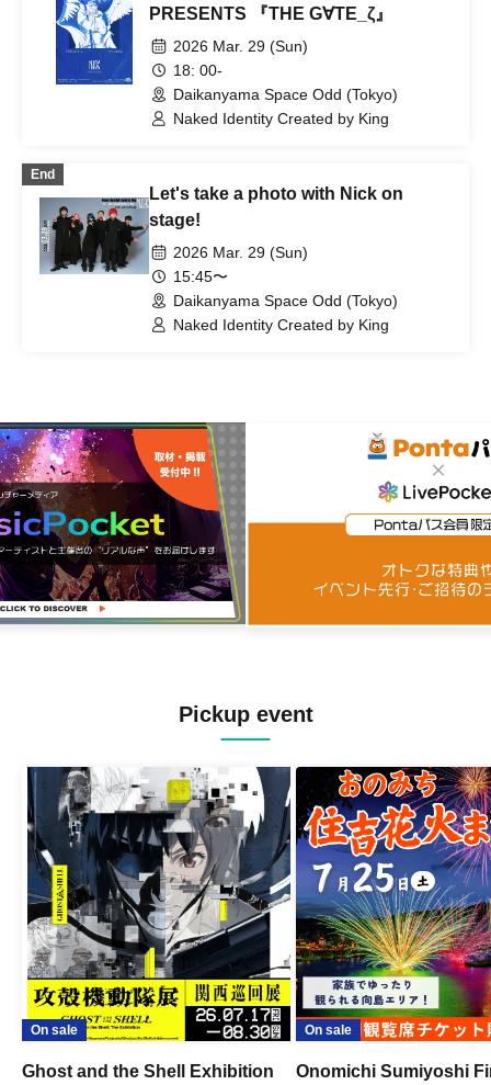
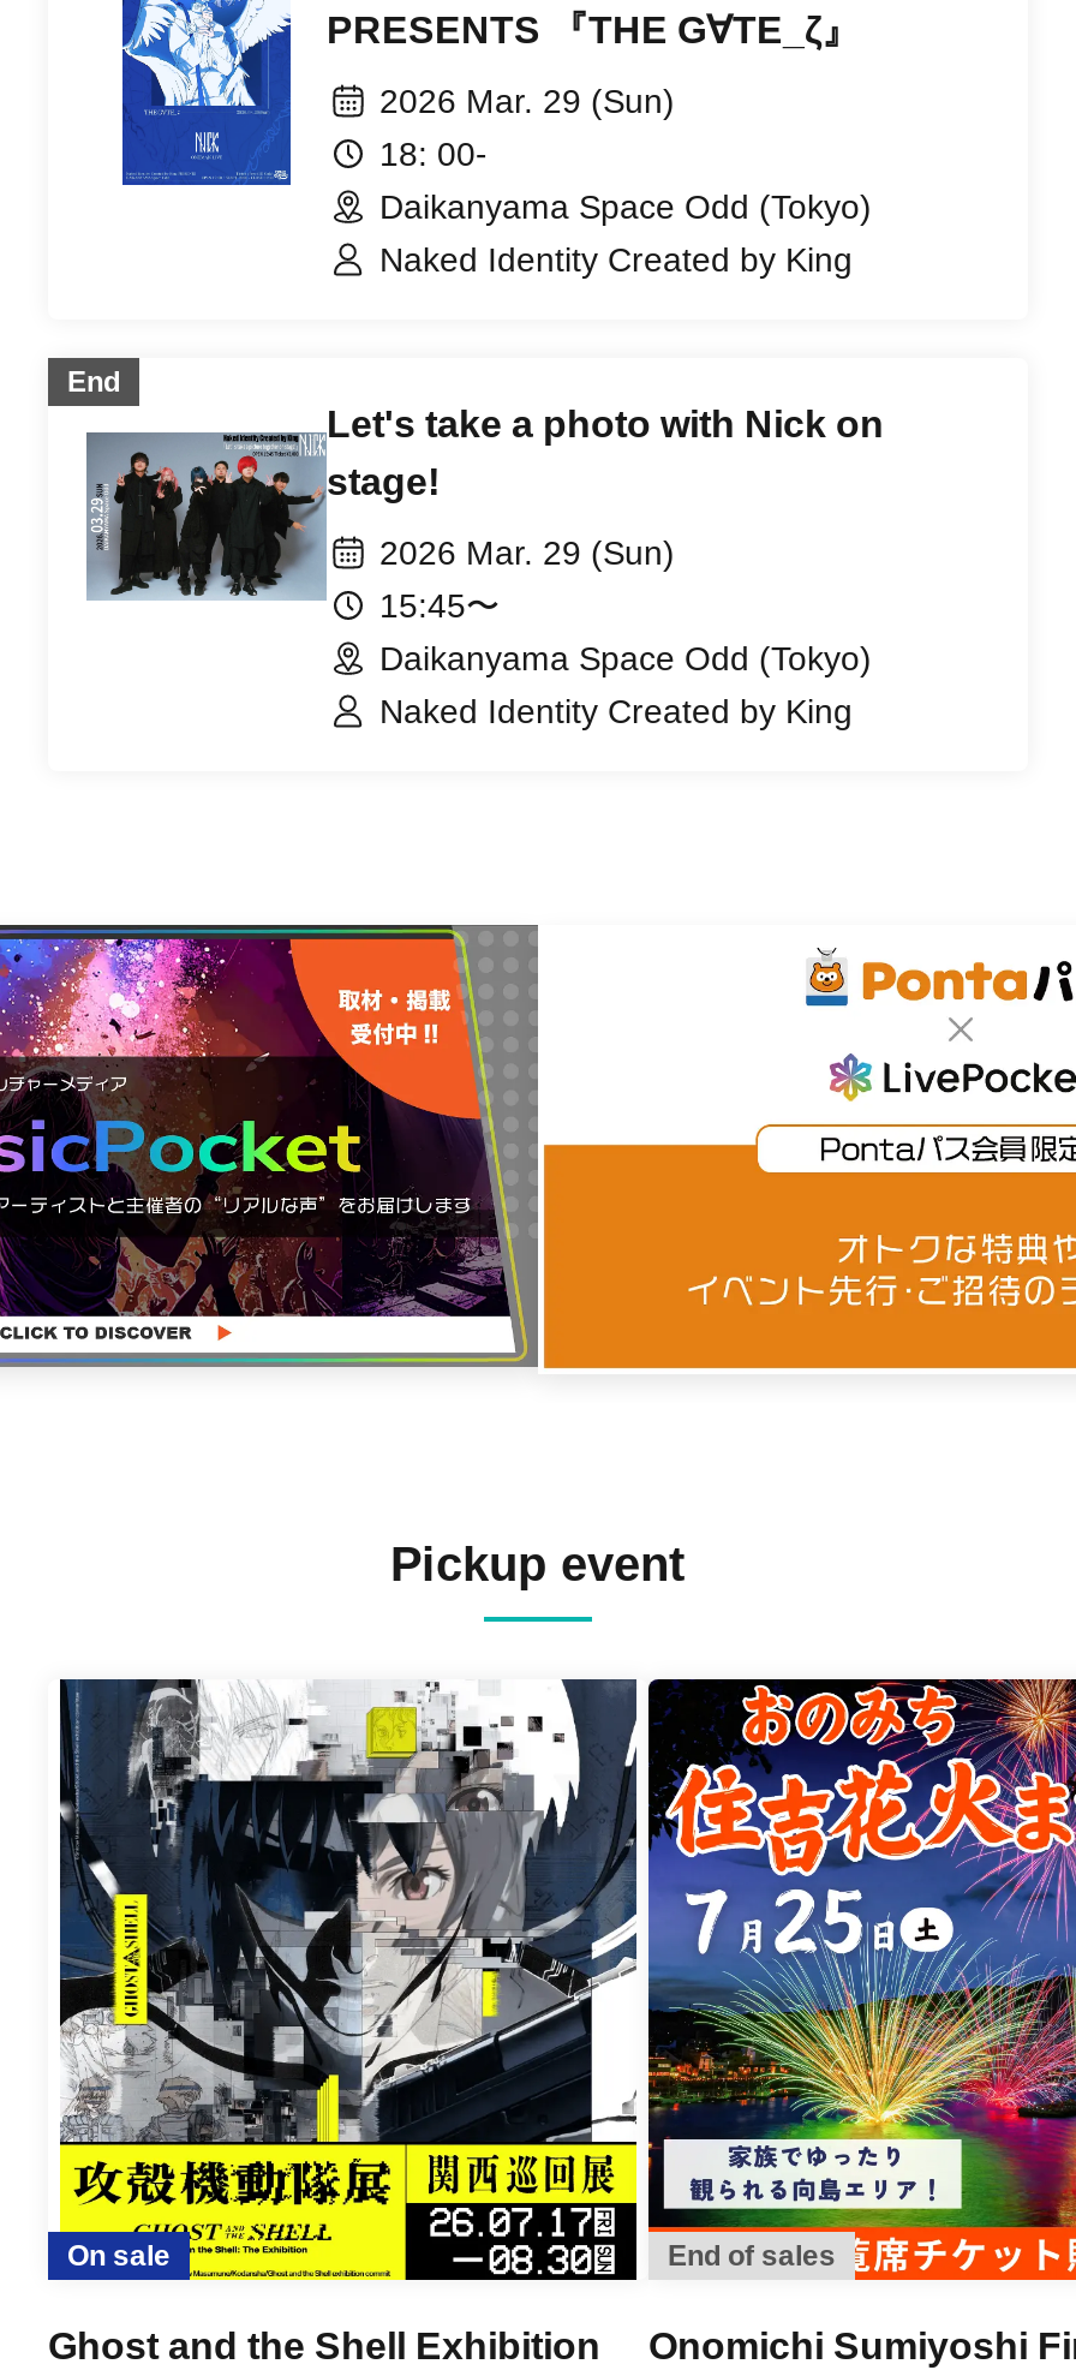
[305,1022,352,1037] On sale -> [668,2238,836,2272] End of sales

